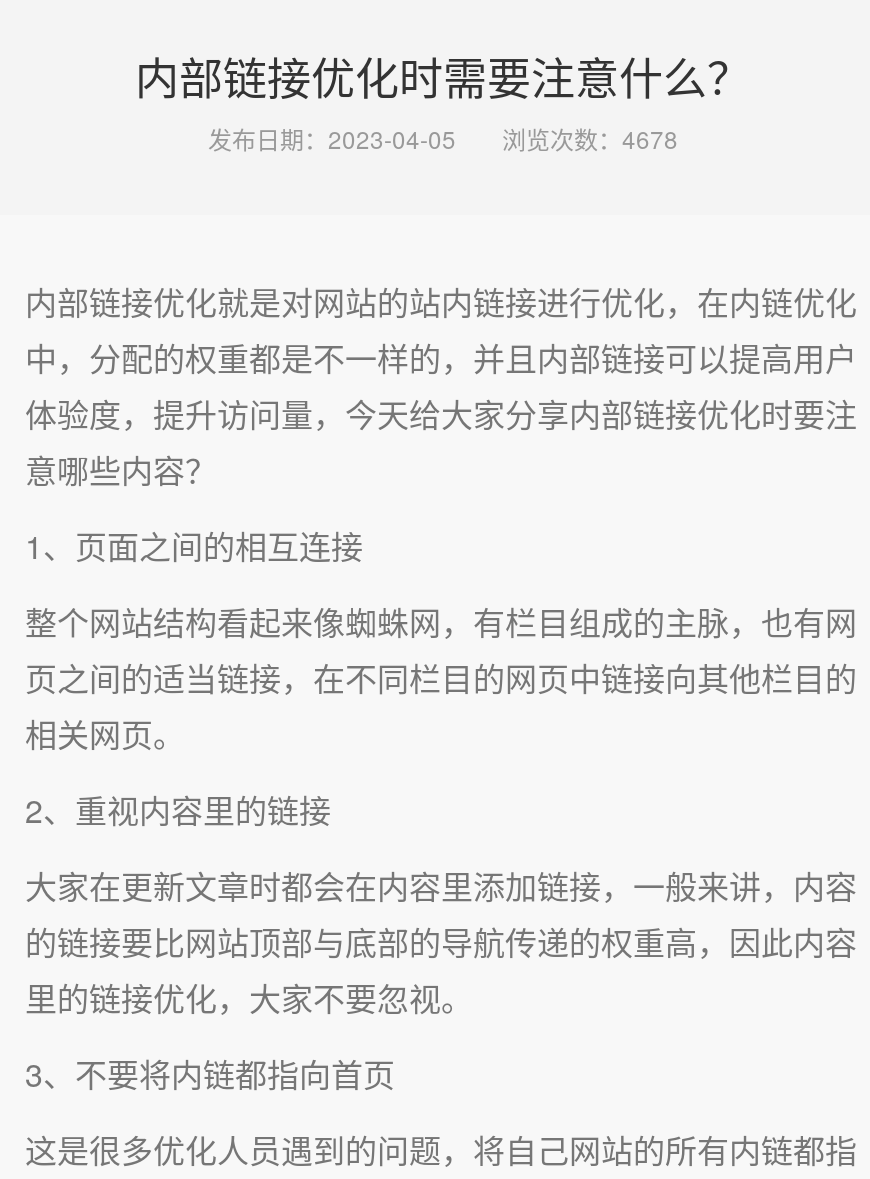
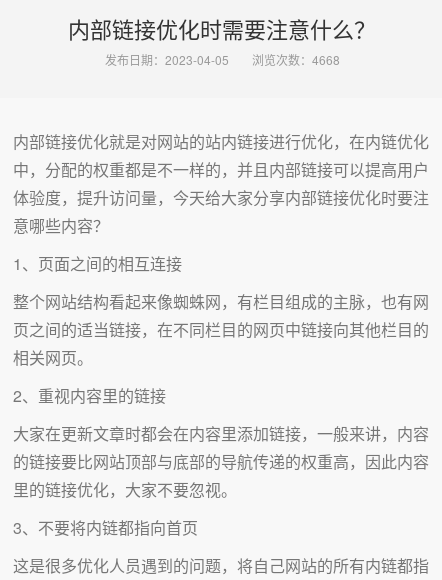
[208,121,678,155] 发布日期：2023-04-05 浏览次数：4678 -> [104,51,339,68] 发布日期：2023-04-05 浏览次数：4668

